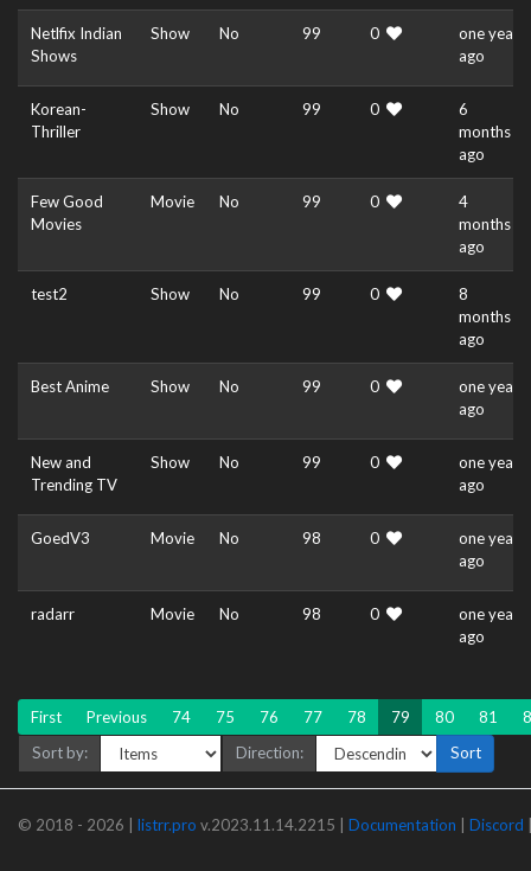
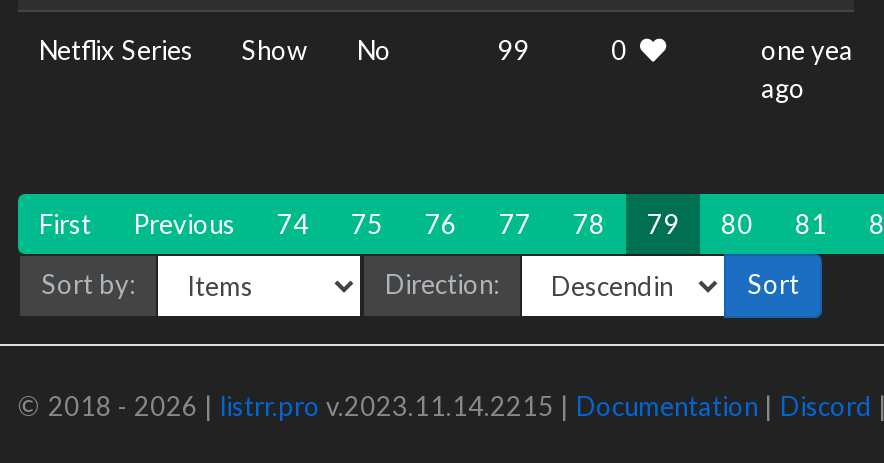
[30,23,121,65] Netlfix Indian | Shows -> [39,34,193,66] Netflix Series
[30,23,519,141] 0 | one year | ago | Korean- | Thriller -> none
[30,99,510,233] Show | No | 99 | 0 | 6 | months | ago | Few Good | Movies -> none
[30,192,519,494] Movie | No | 99 | 0 | 4 | months | ago | test2 | Show | No | 99 | 0 | 8 | months | ago | Best Anime | Show | No | 99 | 0 | one year | ago | New and | Trending TV -> none
[30,452,519,623] Show | No | 99 | 0 | one year | ago | GoedV3 | Movie | No | 98 | 0 | one year | ago | radarr | Movie | No | 98 -> none

